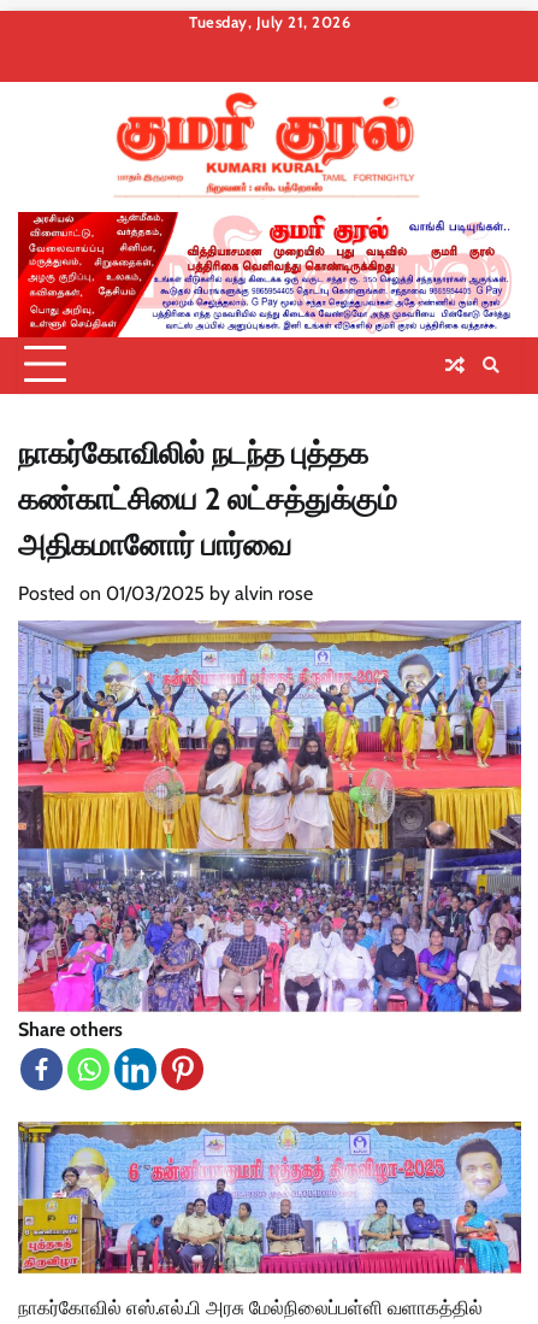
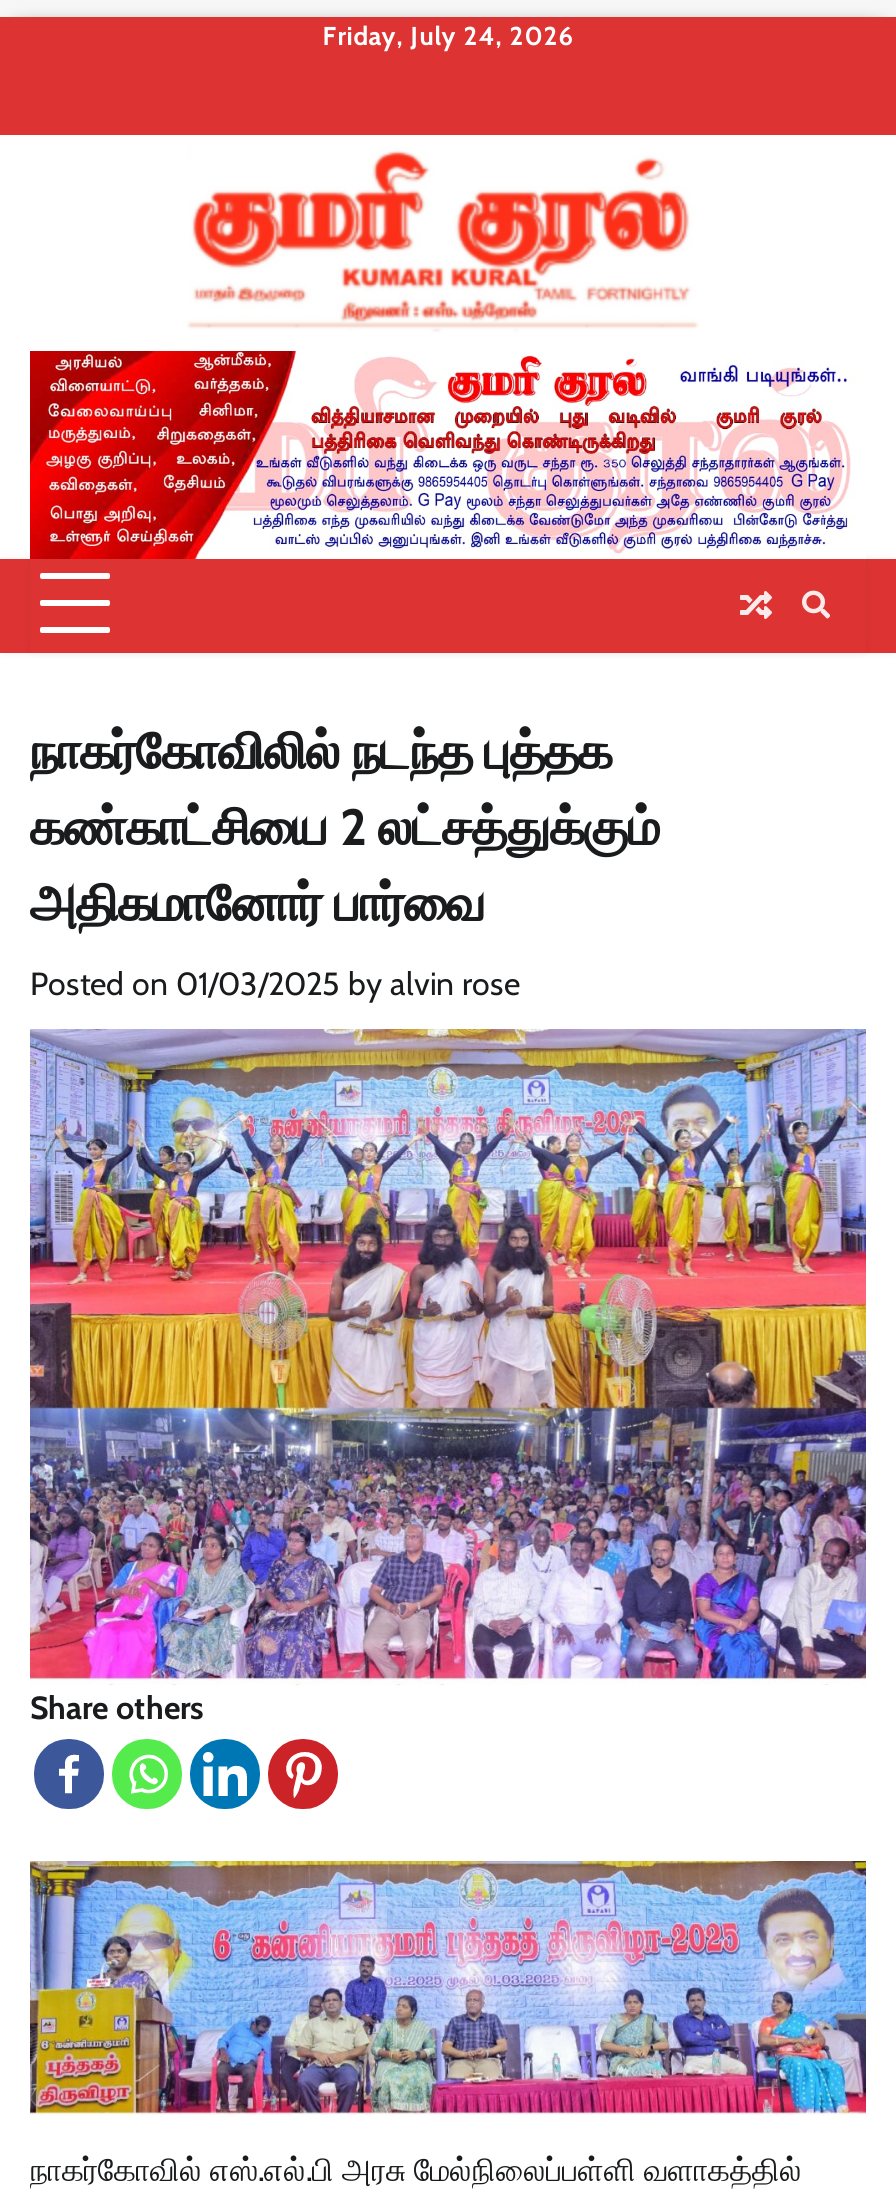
[189,13,350,31] Tuesday, July 21, 2026 -> [322,21,574,51] Friday, July 24, 2026

